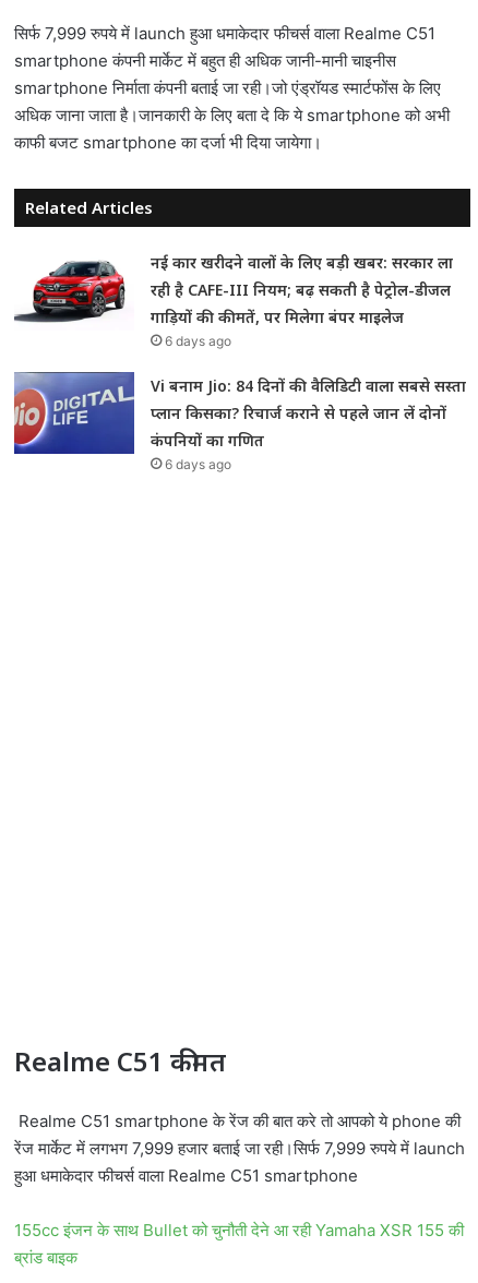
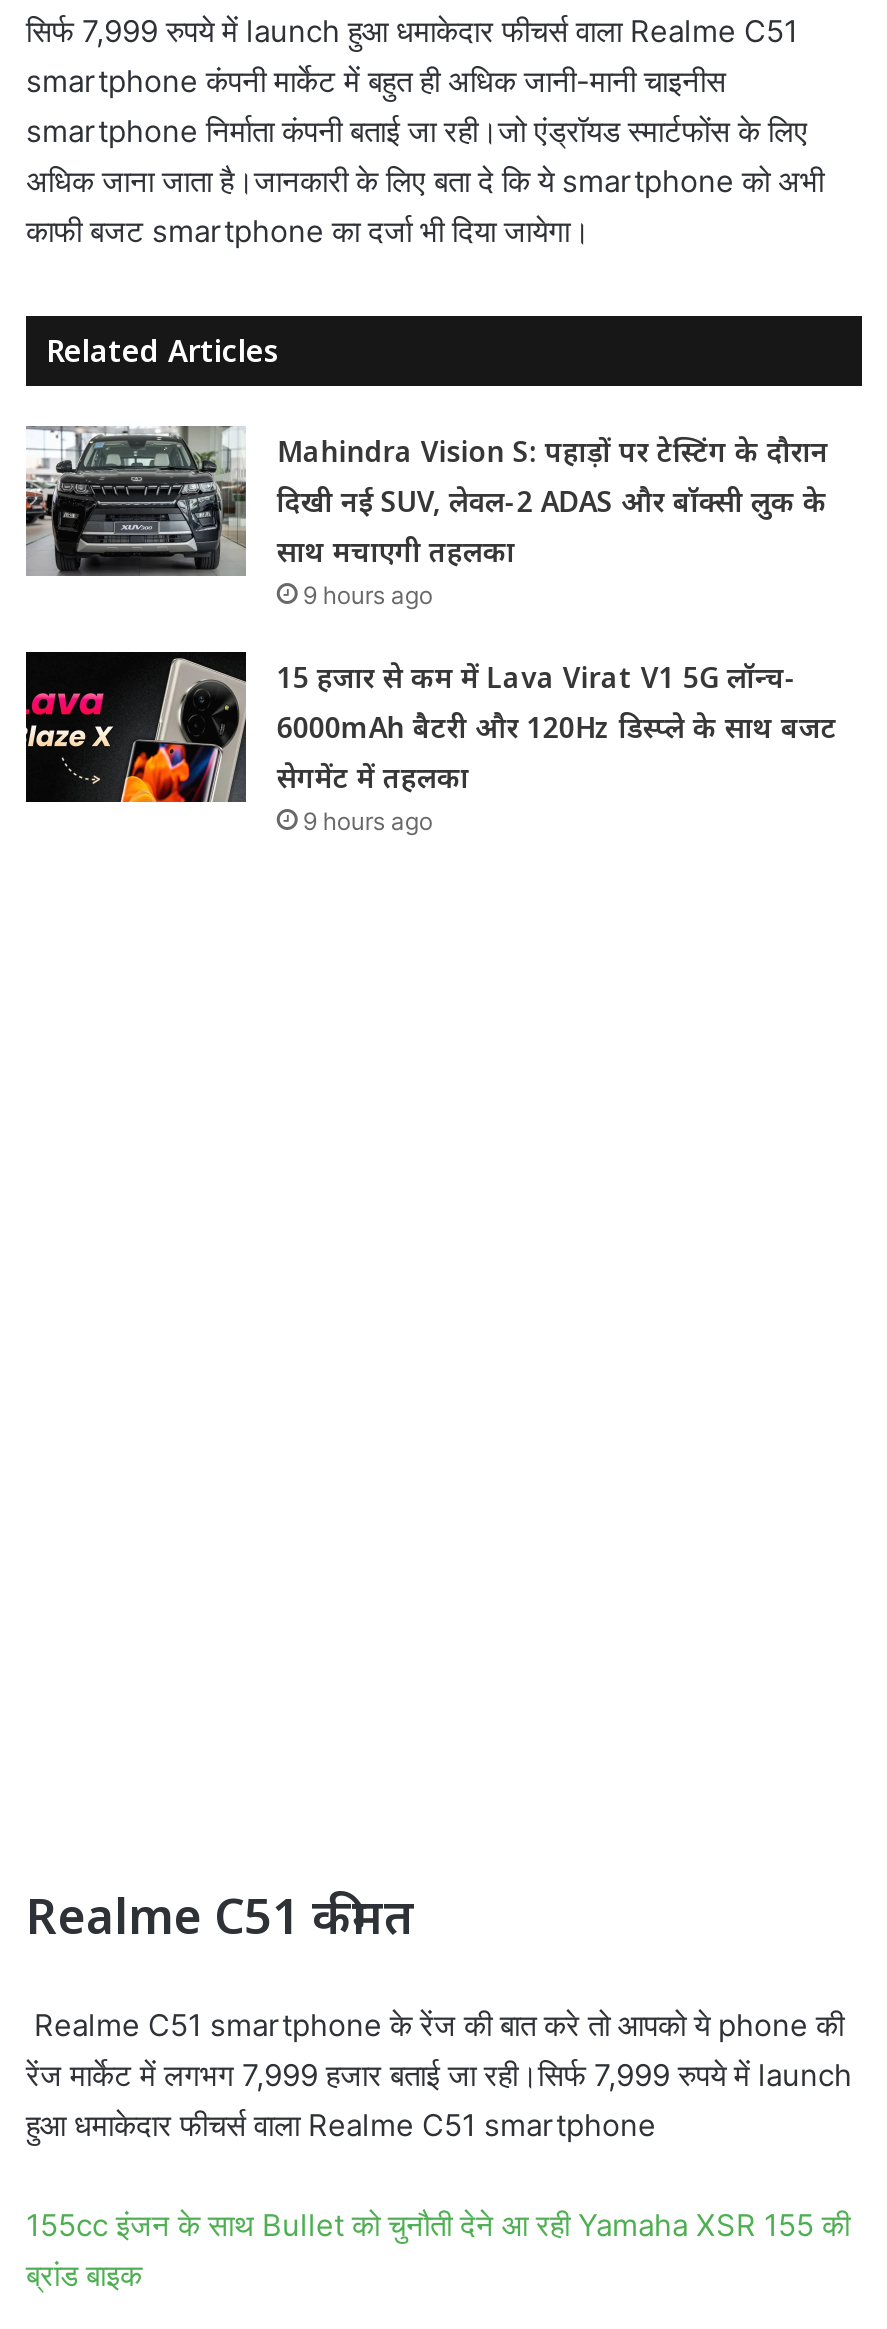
[14,249,453,349] [image] | नई कार खरीदने वालों के लिए बड़ी खबर: सरकार ला | रही है CAFE-III नियम; बढ़ सकती है पेट्रोल-डीजल | गाड़ियों की कीमतें, पर मिलेगा बंपर माइलेज | 6 days ago -> [24,424,829,610] [image] | Mahindra Vision S: पहाड़ों पर टेस्टिंग के दौरान | दिखी नई SUV, लेवल-2 ADAS और बॉक्सी लुक के | साथ मचाएगी तहलका | 9 hours ago
[13,371,466,472] [image] | Vi बनाम Jio: 84 दिनों की वैलिडिटी वाला सबसे सस्ता | प्लान किसका? रिचार्ज कराने से पहले जान लें दोनों | कंपनियों का गणित | 6 days ago -> [24,650,837,836] [image] | 15 हजार से कम में Lava Virat V1 5G लॉन्च- | 6000mAh बैटरी और 120Hz डिस्प्ले के साथ बजट | सेगमेंट में तहलका | 9 hours ago

